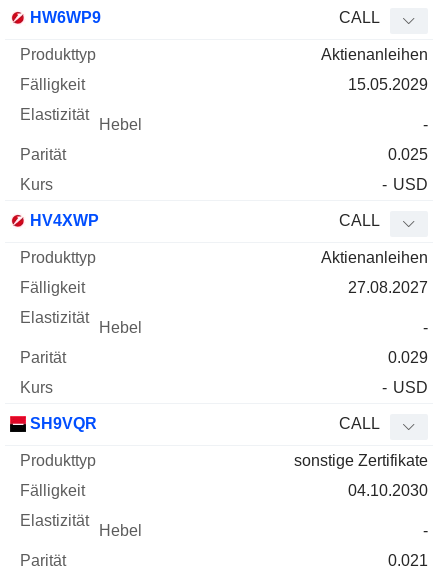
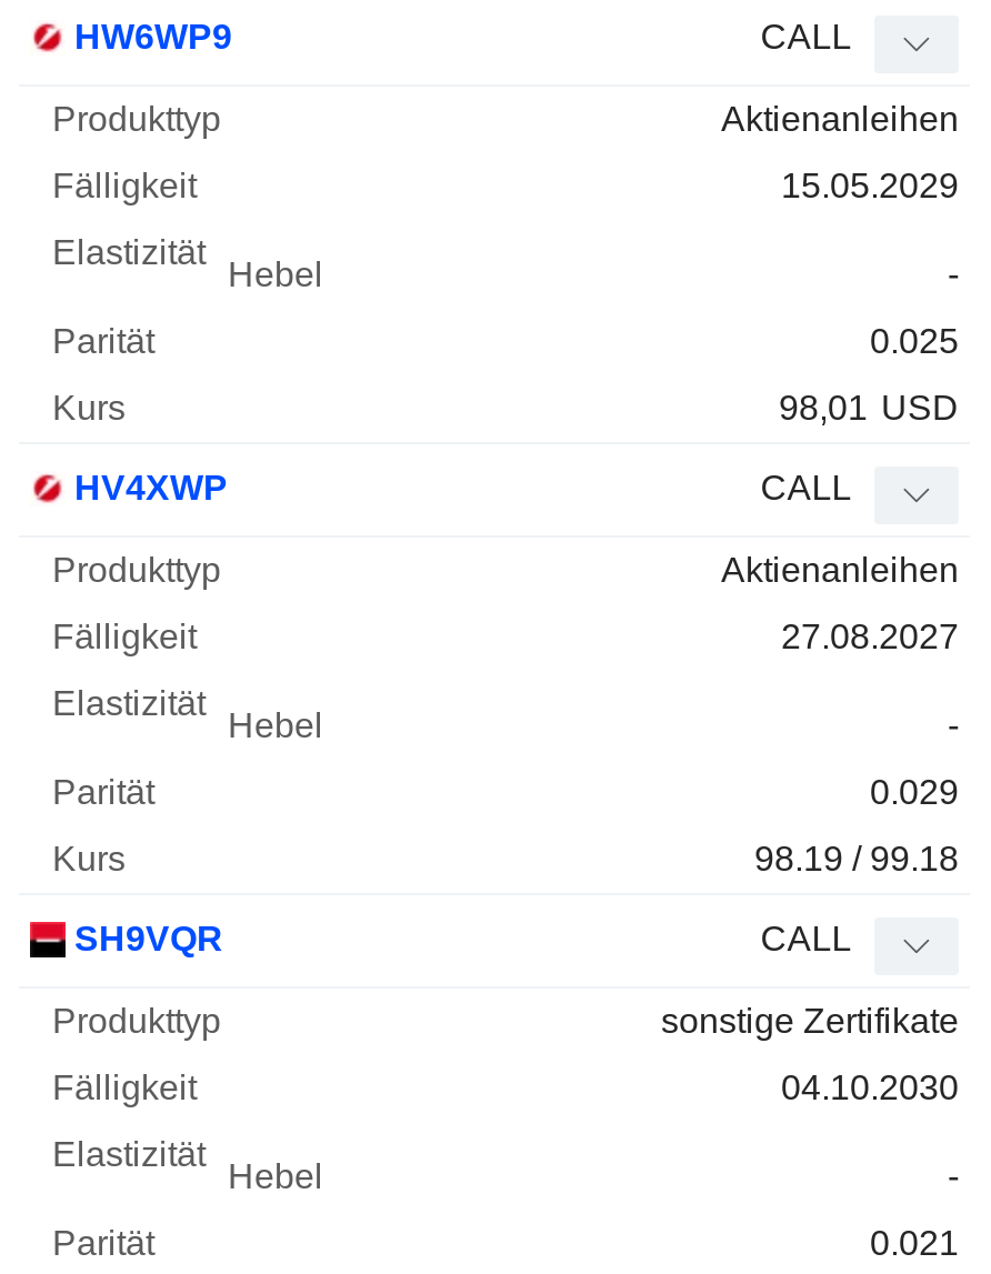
[382,176,428,193] - USD -> [779,389,959,427] 98,01 USD
[382,379,428,396] - USD -> [754,840,959,878] 98.19 / 99.18

